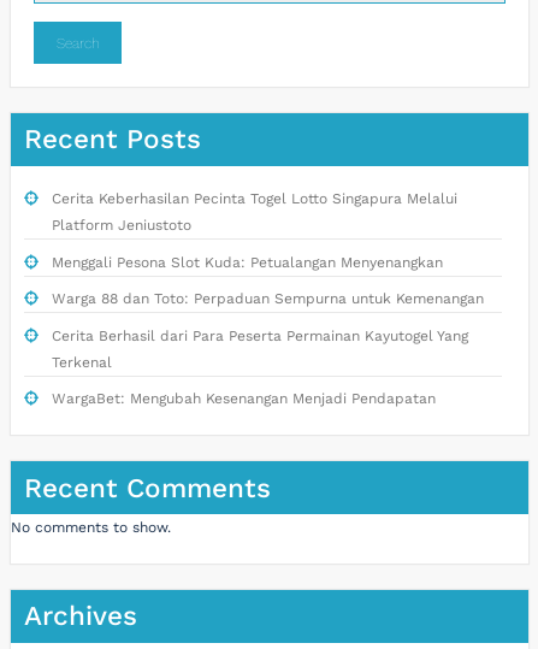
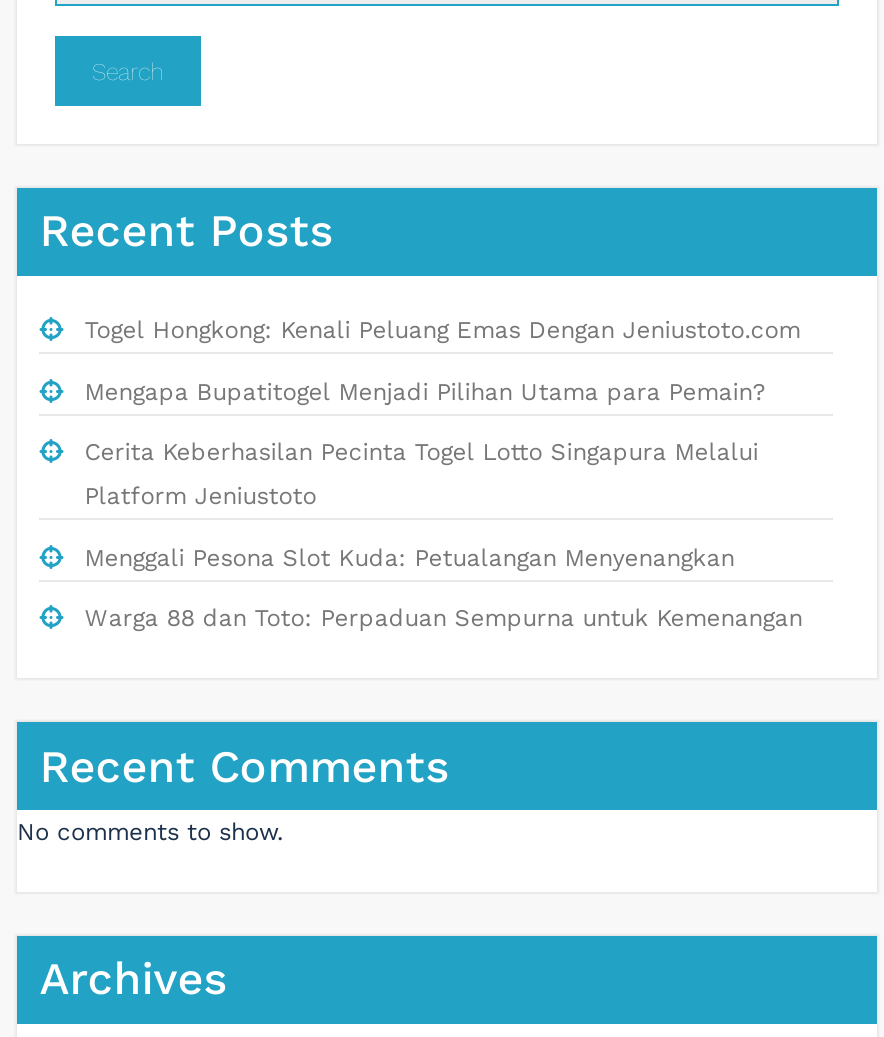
none -> [85,316,801,405] Togel Hongkong: Kenali Peluang Emas Dengan Jeniustoto.com | Mengapa Bupatitogel Menjadi Pilihan Utama para Pemain?
moved [52,190,484,307] -> [85,438,803,632]: Cerita Keberhasilan Pecinta Togel Lotto Singapura Melalui | Platform Jeniustoto | Menggali Pesona Slot Kuda: Petualangan Menyenangkan | Warga 88 dan Toto: Perpaduan Sempurna untuk Kemenangan
[52,327,468,407] Cerita Berhasil dari Para Peserta Permainan Kayutogel Yang | Terkenal | WargaBet: Mengubah Kesenangan Menjadi Pendapatan -> none

